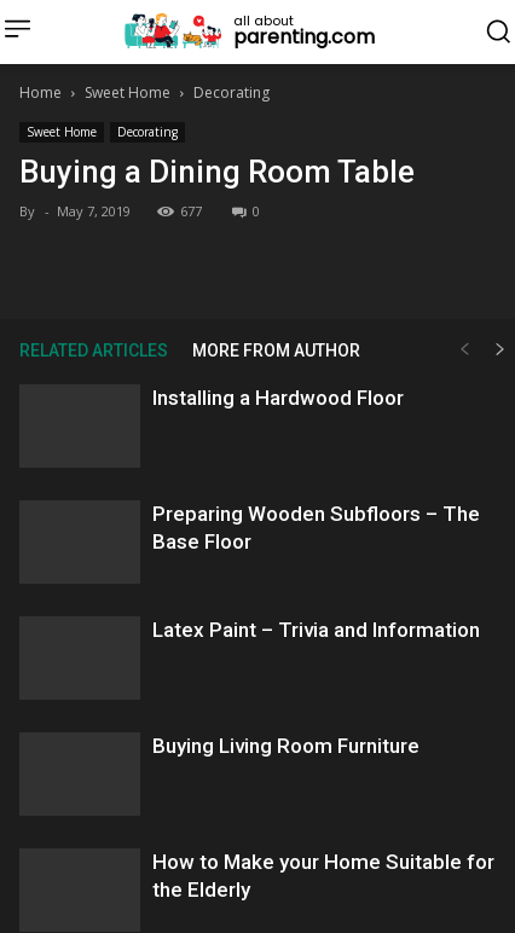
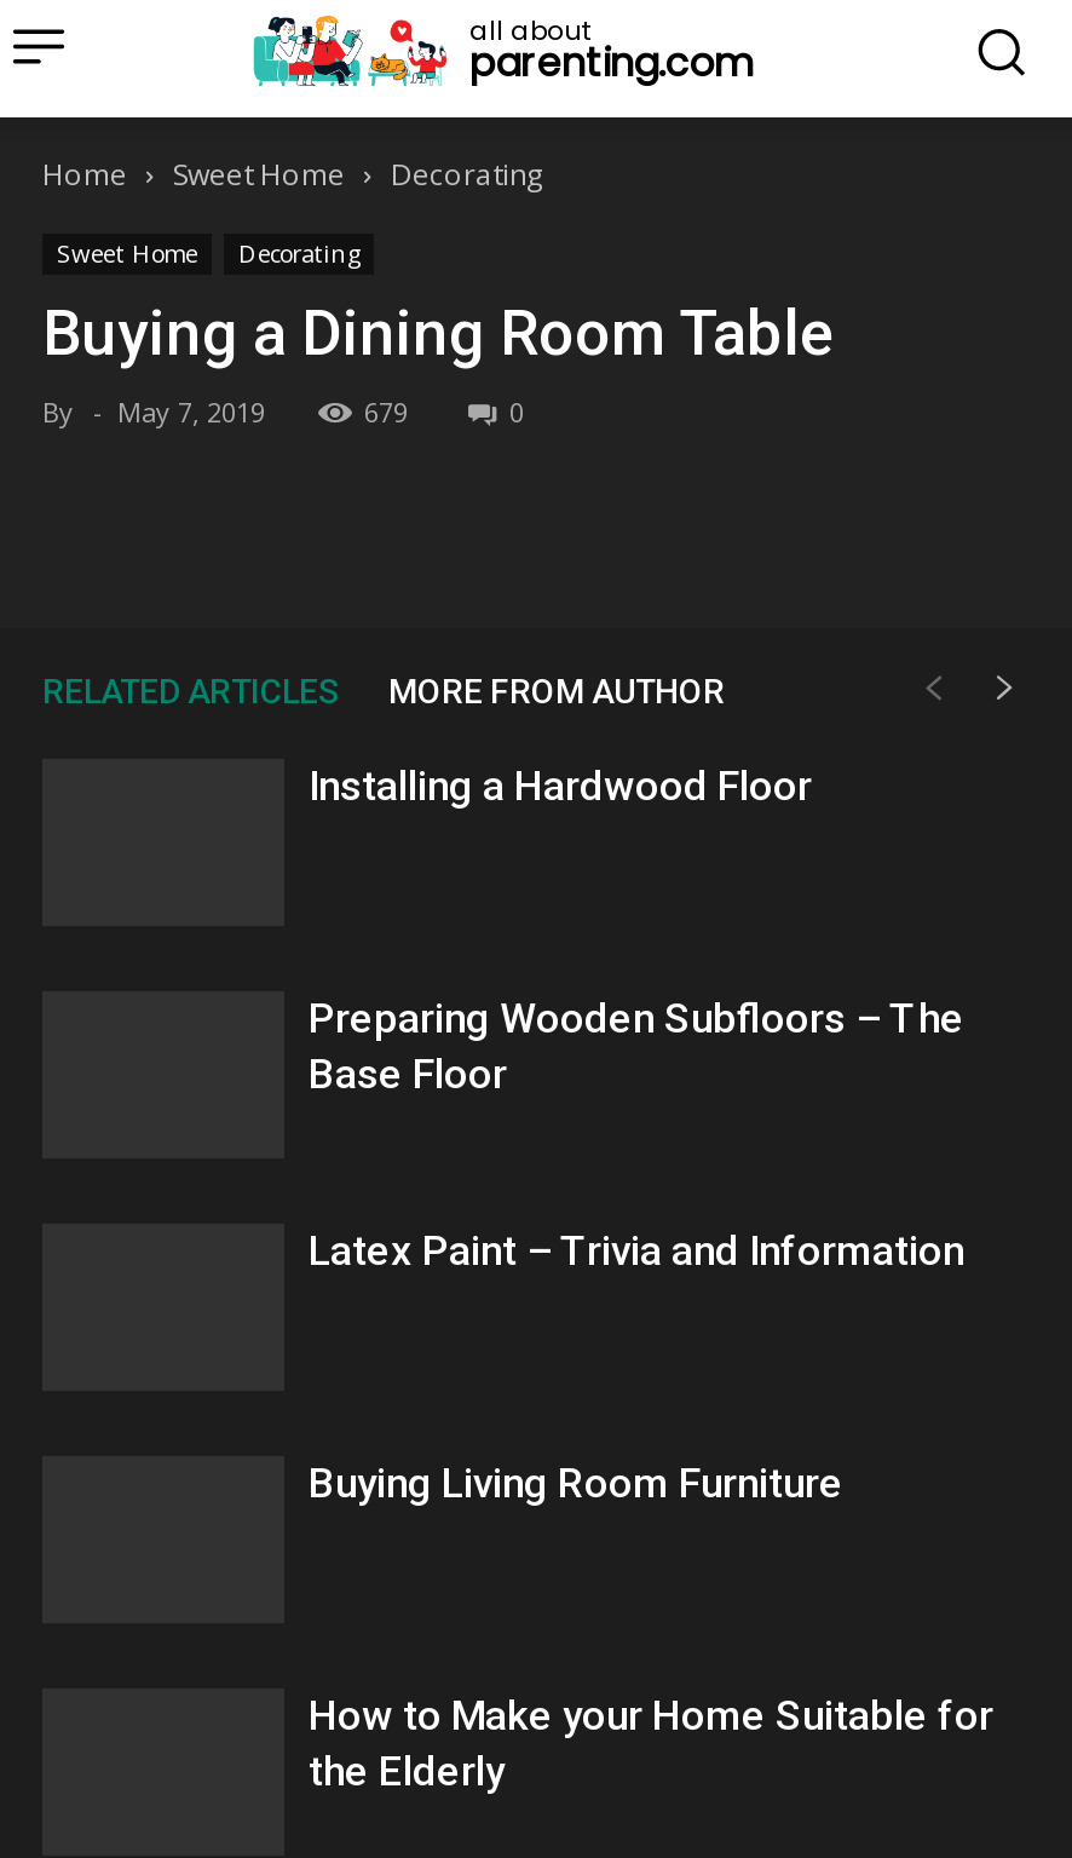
[180,202,202,220] 677 -> [364,393,408,430] 679

